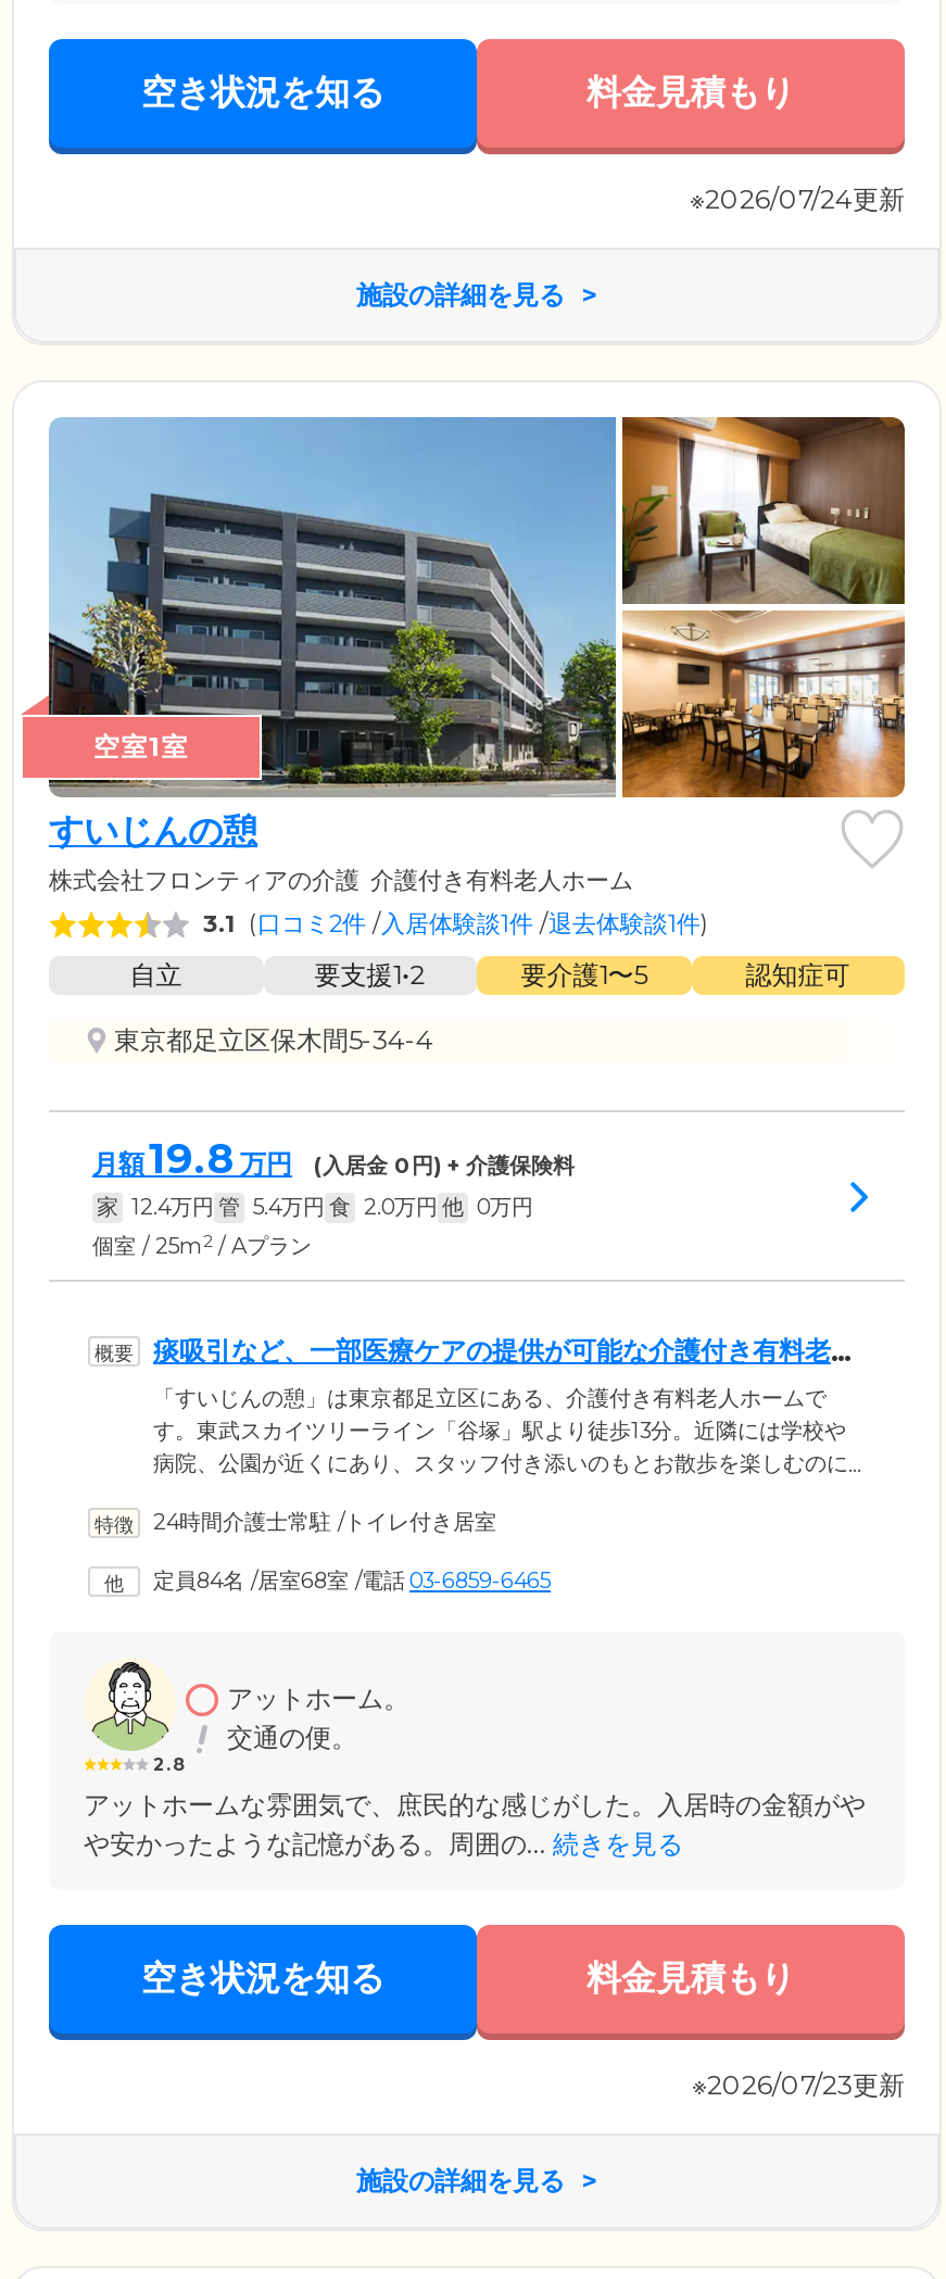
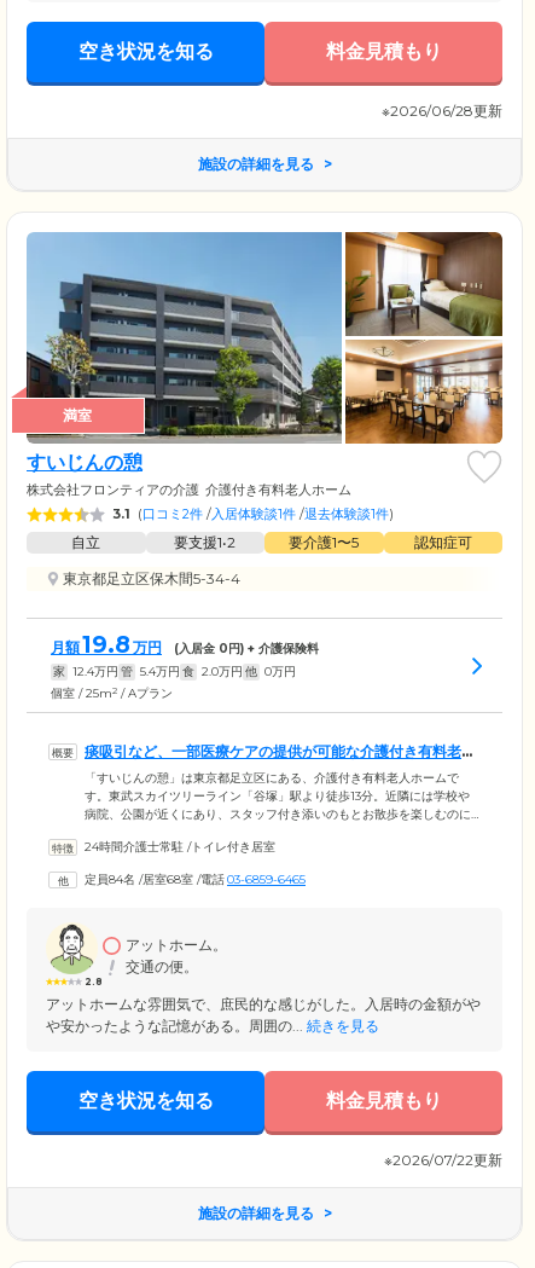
[690,183,905,216] ※2026/07/24更新 -> [382,102,502,120] ※2026/06/28更新
[93,731,189,763] 空室1室 -> [62,407,93,425] 満室
[692,2069,905,2102] ※2026/07/23更新 -> [384,1151,502,1169] ※2026/07/22更新

